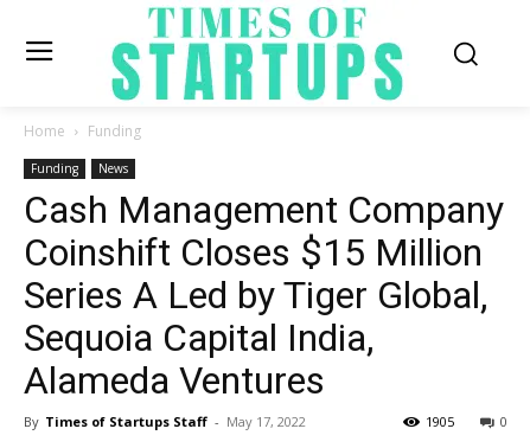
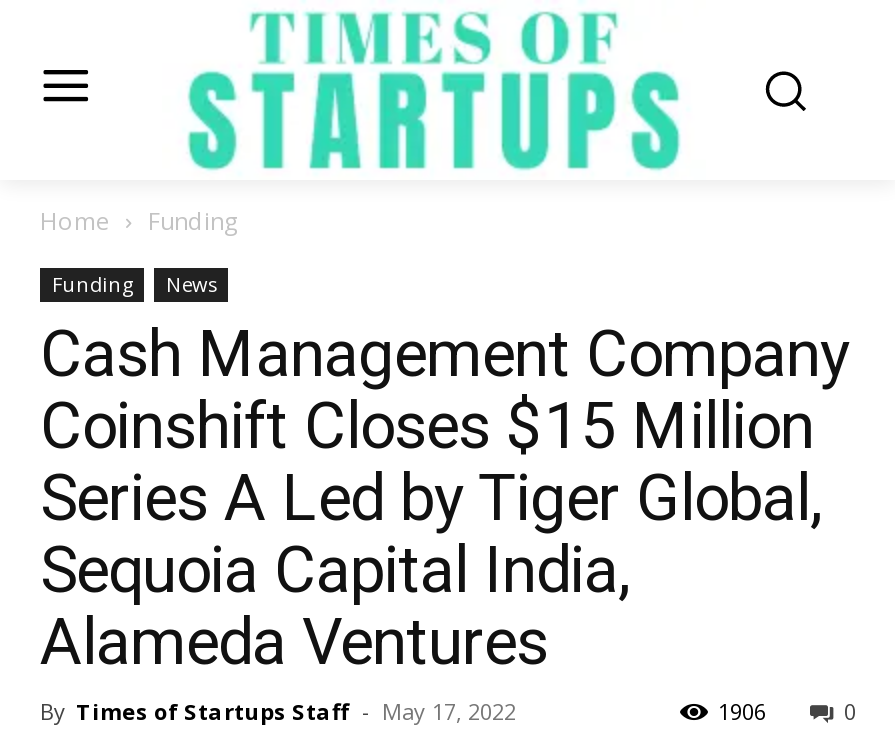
[426,412,454,430] 1905 -> [718,696,766,726] 1906

